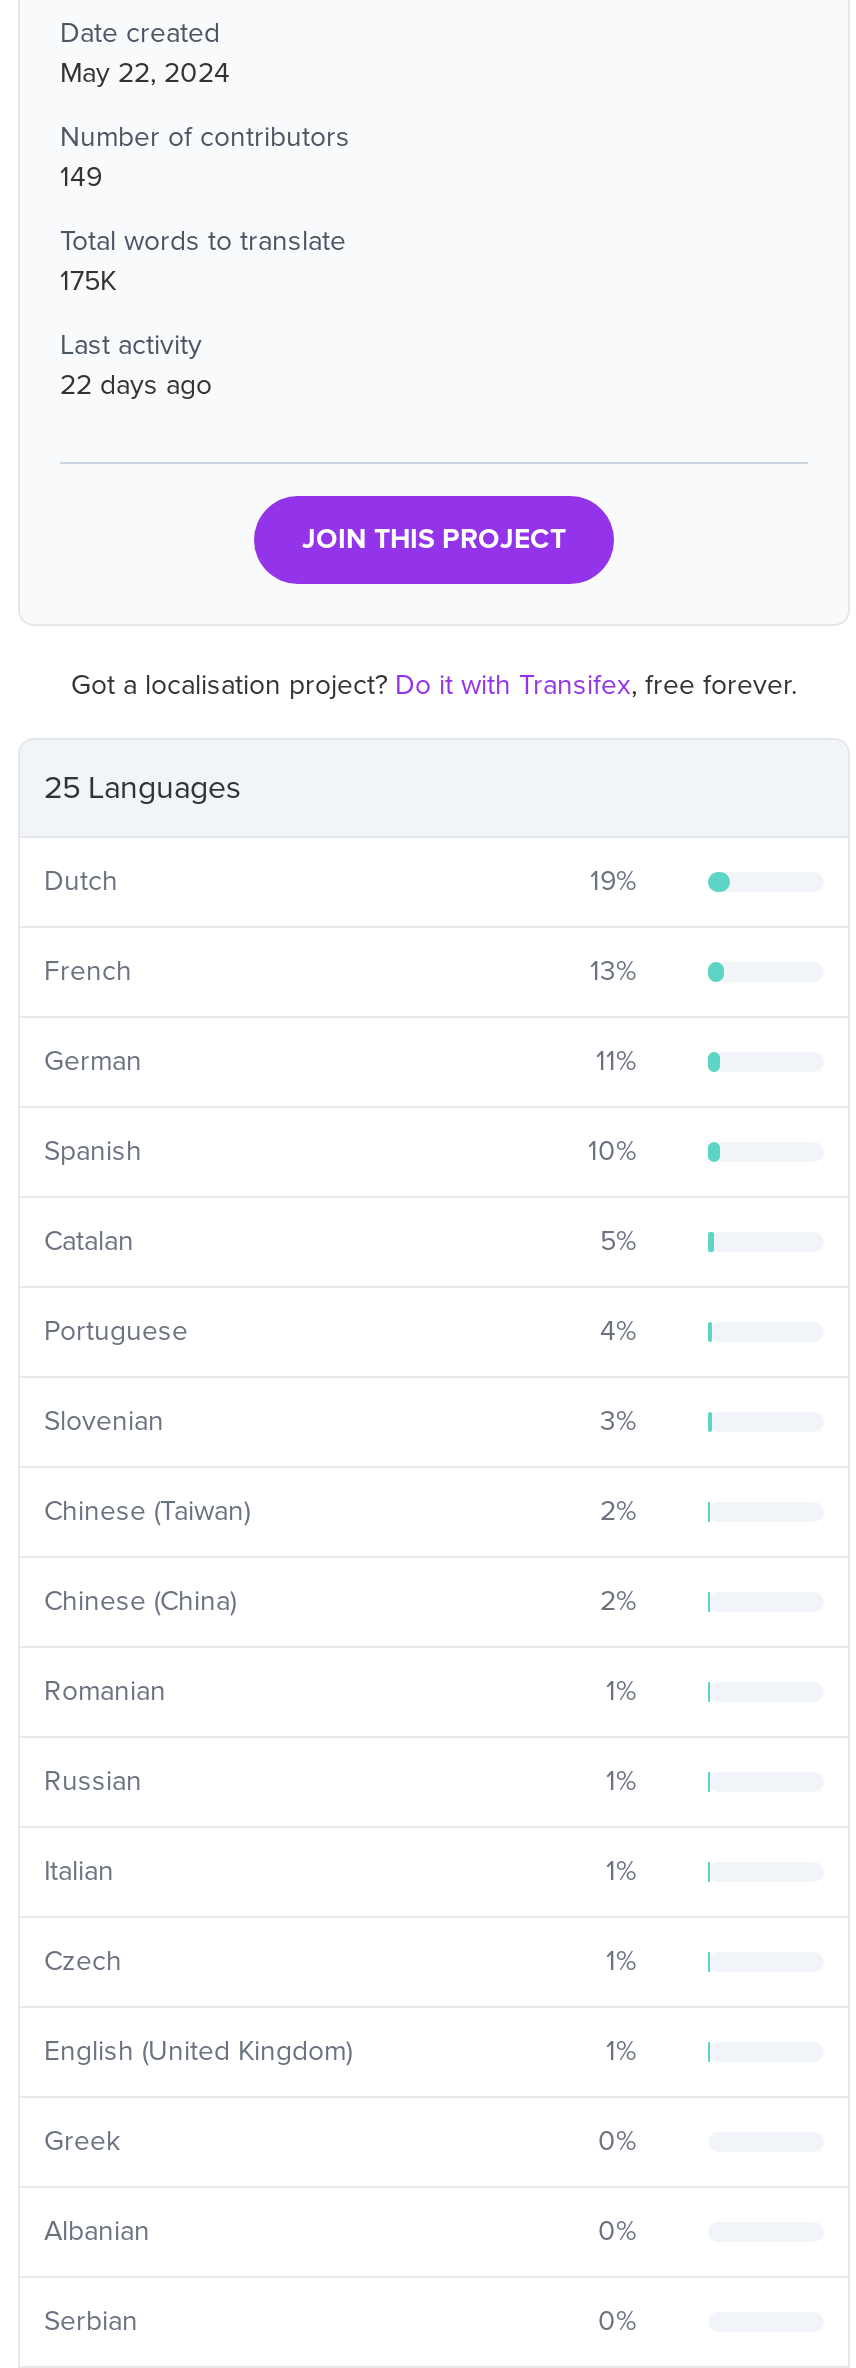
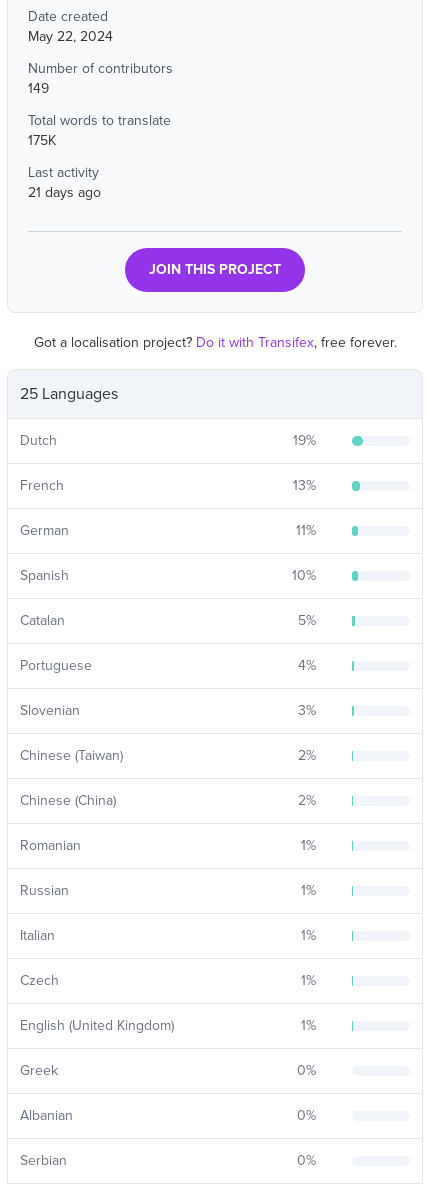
[60,368,212,402] 22 days ago -> [28,184,101,201] 21 days ago

